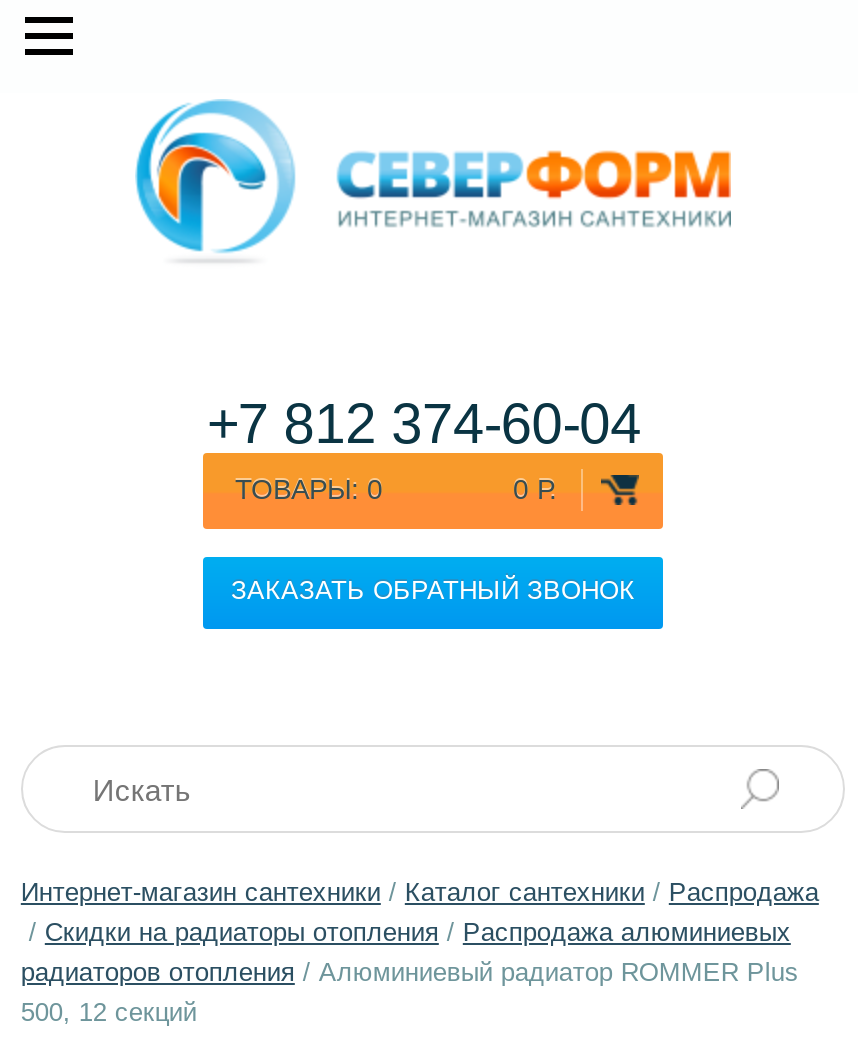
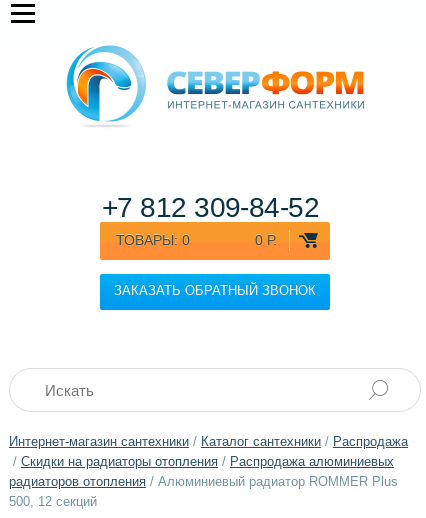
[207,393,641,455] +7 812 374-60-04 -> [102,192,319,223] +7 812 309-84-52

